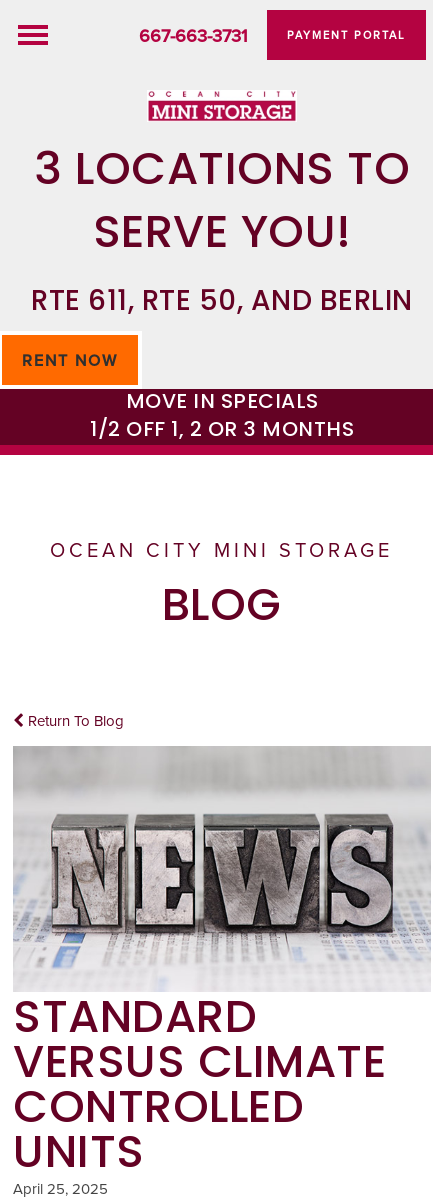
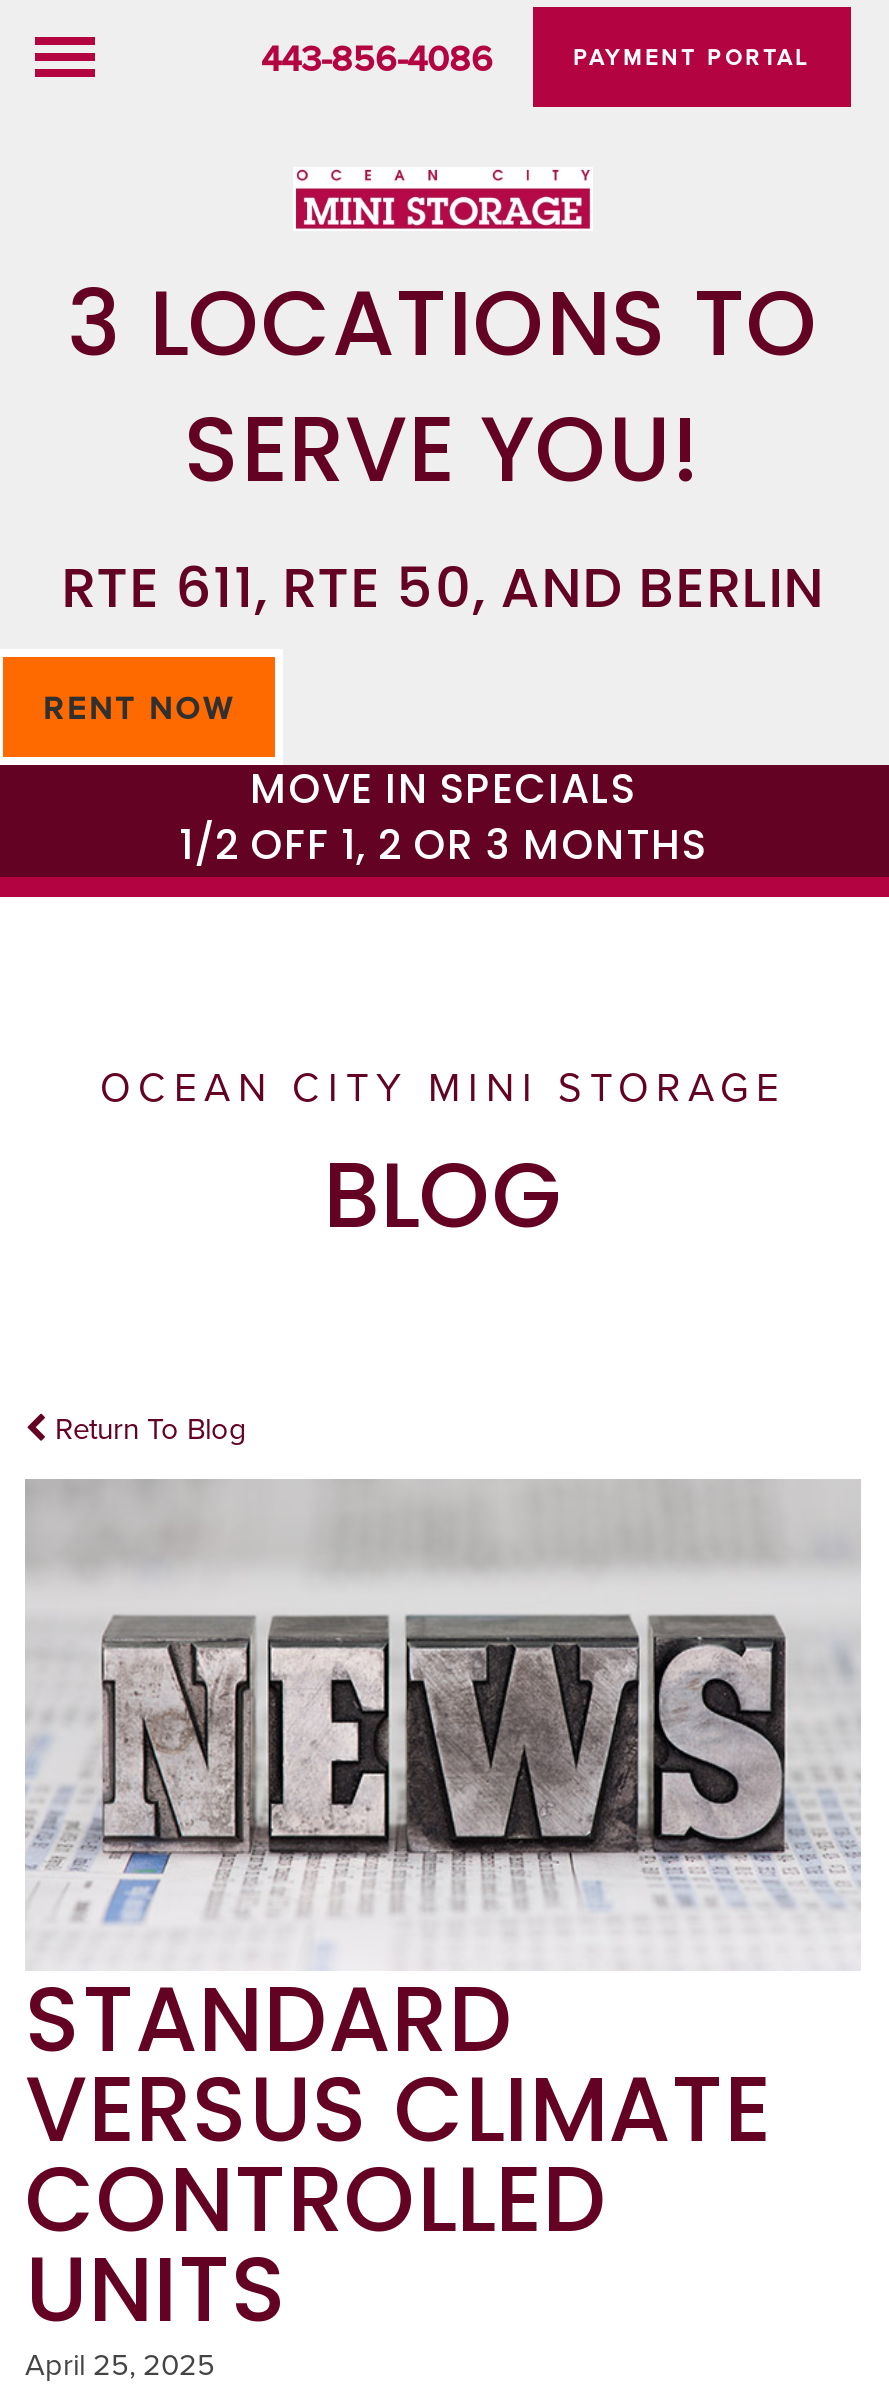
[139,23,247,48] 667-663-3731 -> [261,33,493,83] 443-856-4086

